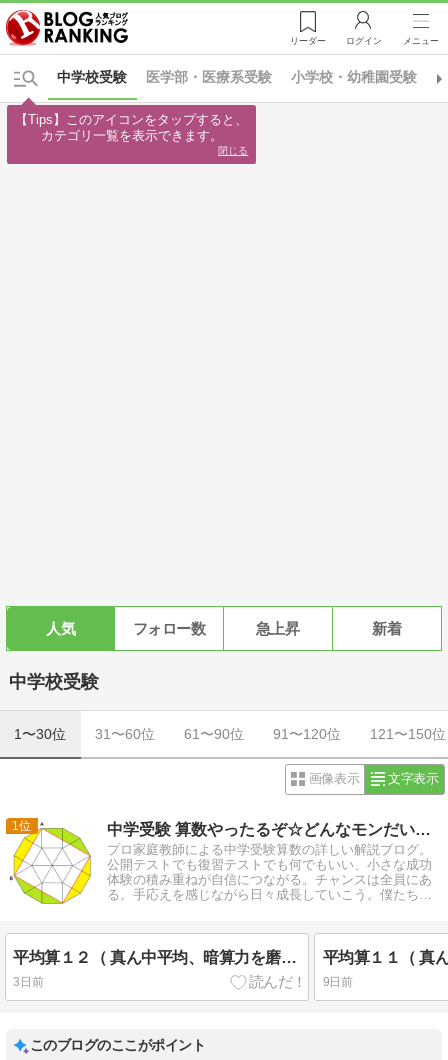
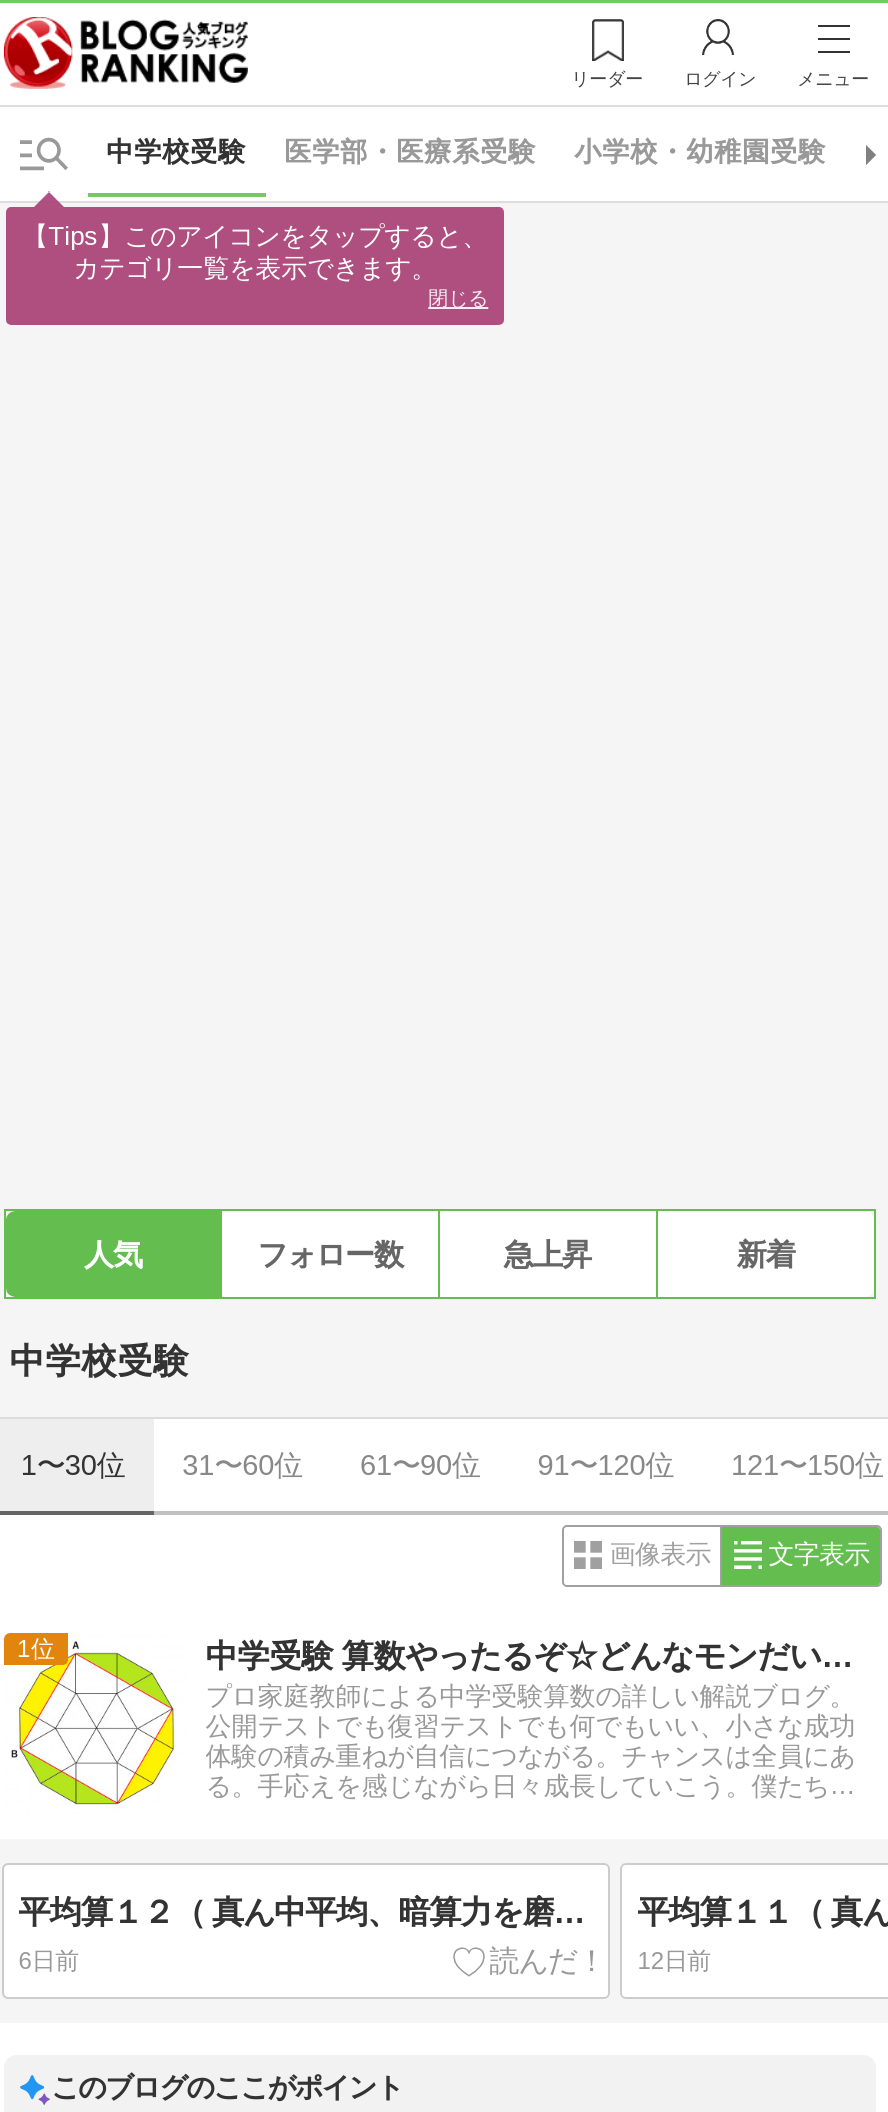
[13,975,43,989] 3日前 -> [19,1947,78,1975] 6日前
[323,975,353,989] 9日前 -> [637,1947,711,1975] 12日前

